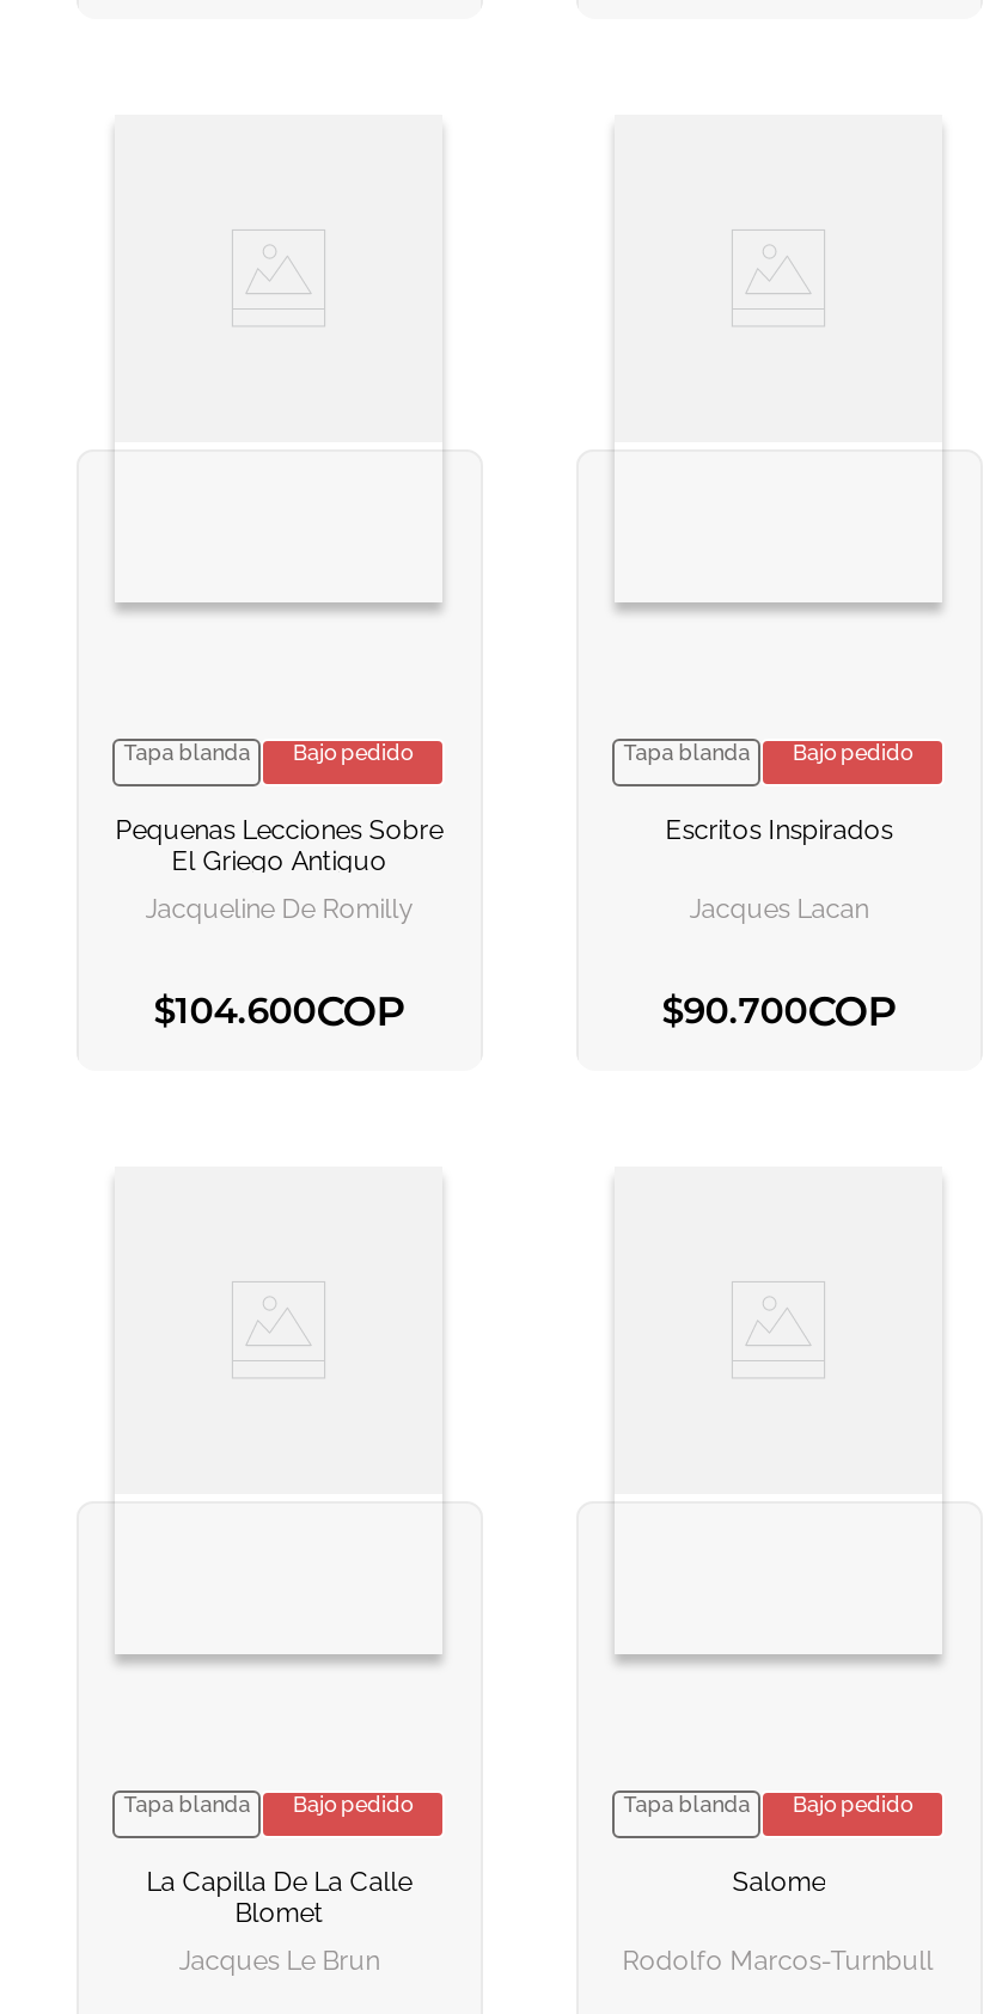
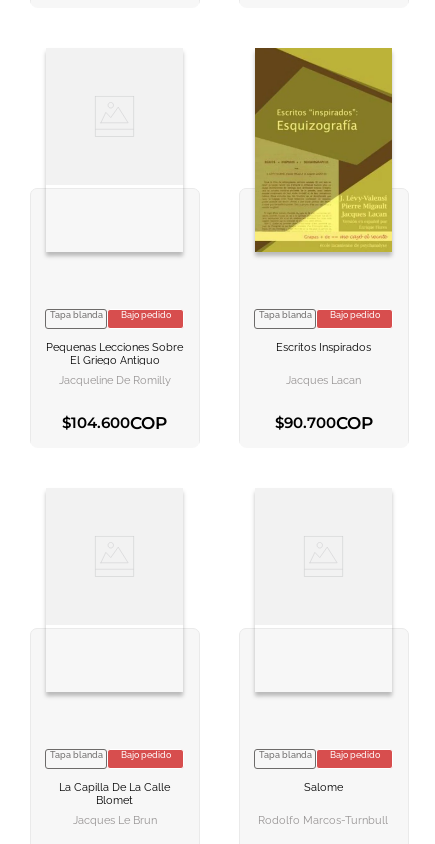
none -> [254,47,393,253] [image]

